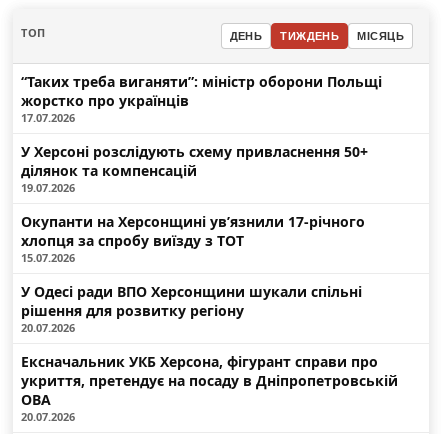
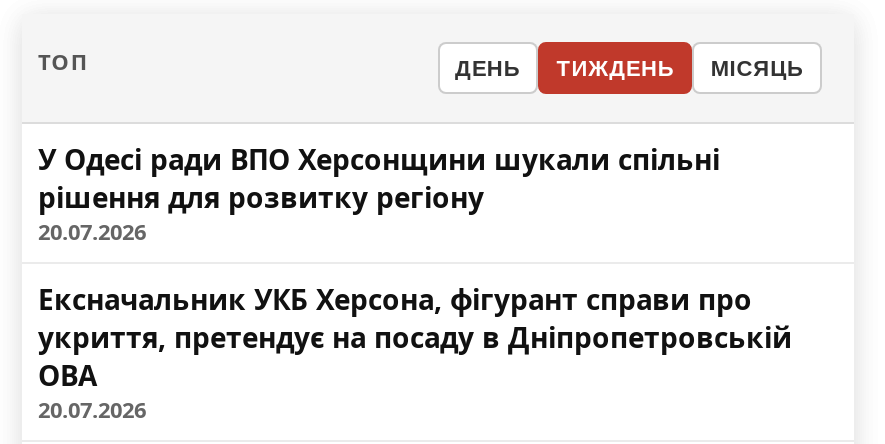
[21,72,382,265] “Таких треба виганяти”: міністр оборони Польщі | жорстко про українців | 17.07.2026 | У Херсоні розслідують схему привласнення 50+ | ділянок та компенсацій | 19.07.2026 | Окупанти на Херсонщині ув’язнили 17-річного | хлопця за спробу виїзду з ТОТ | 15.07.2026 -> none

